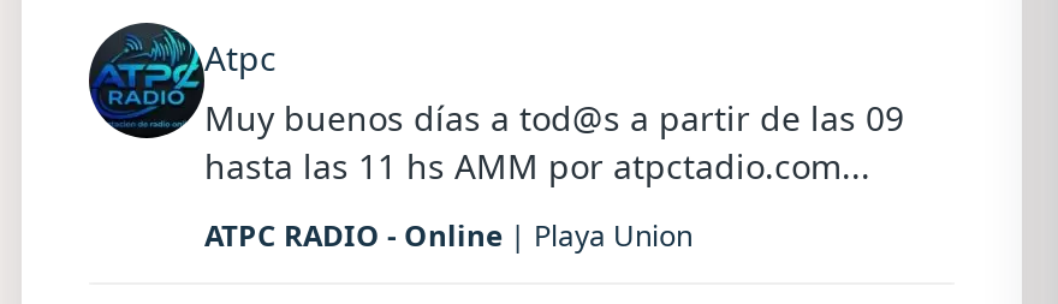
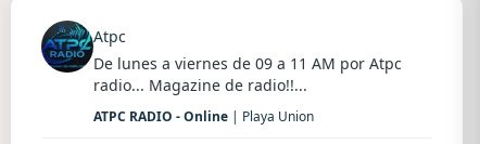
[204,95,904,189] Muy buenos días a tod@s a partir de las 09 | hasta las 11 hs AMM por atpctadio.com... -> [93,53,402,95] De lunes a viernes de 09 a 11 AM por Atpc | radio... Magazine de radio!!...

